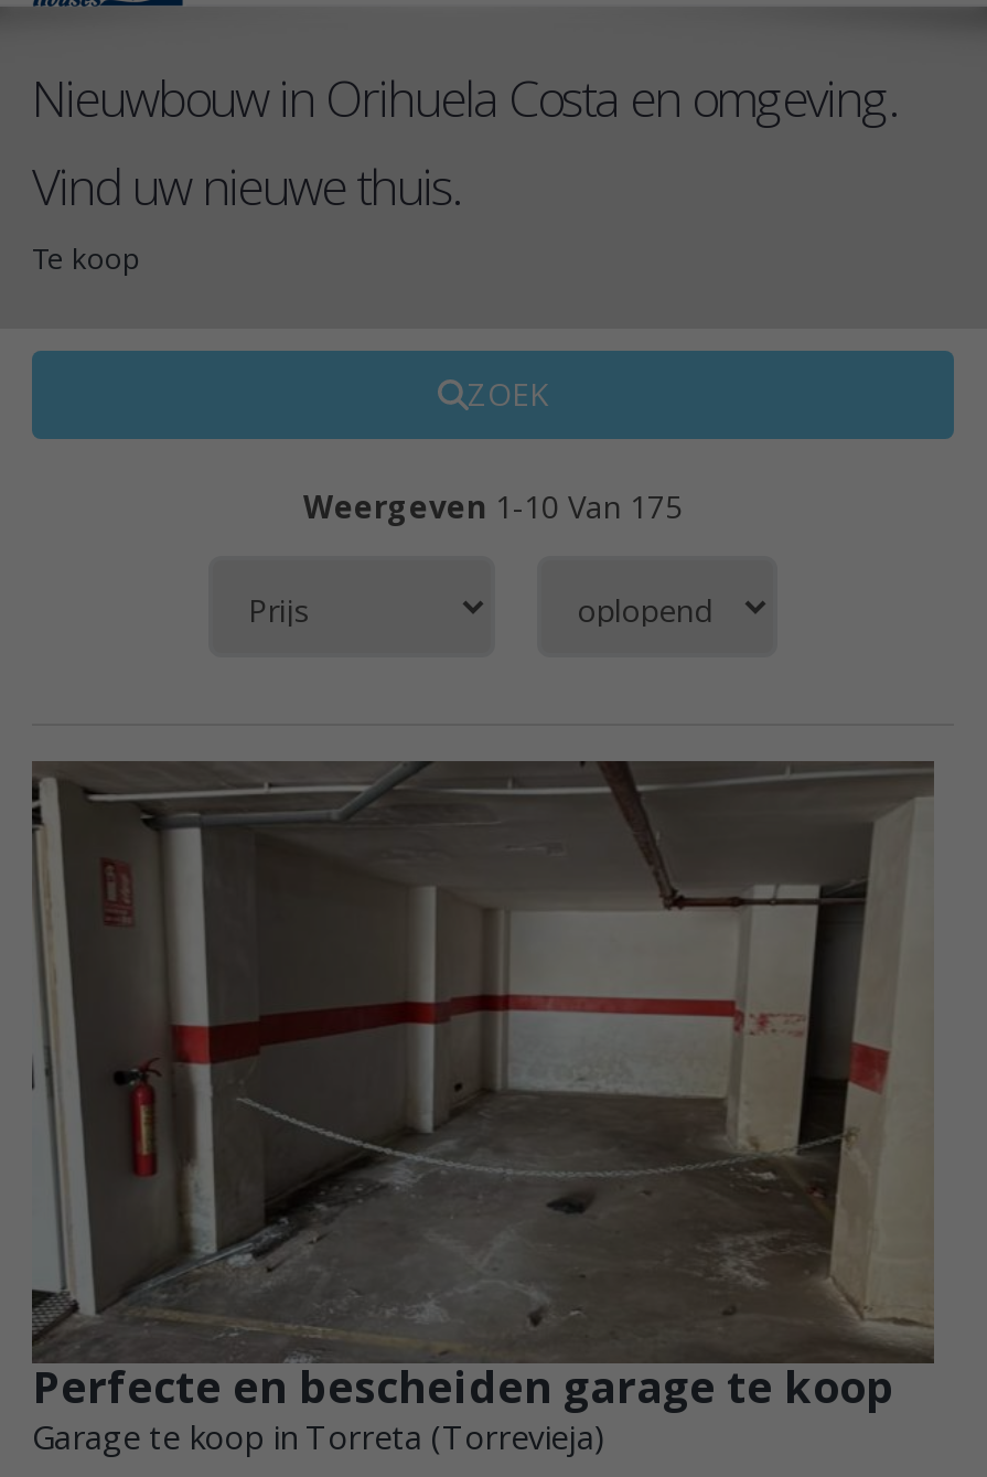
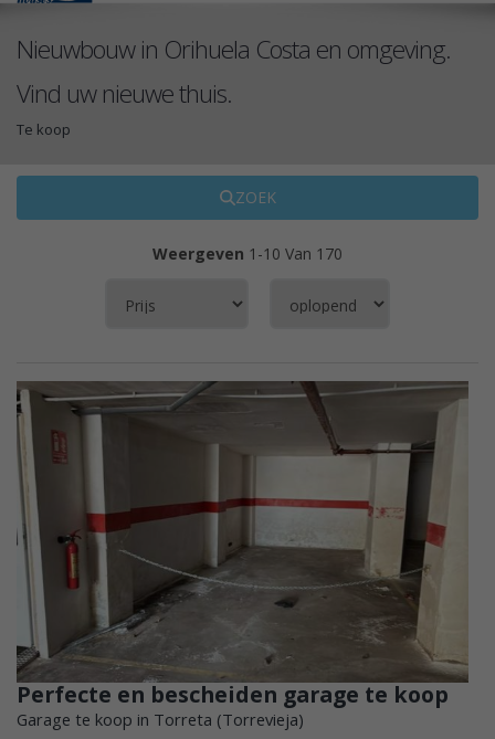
[303,485,683,527] Weergeven 1-10 Van 175 -> [152,243,343,264] Weergeven 1-10 Van 170

